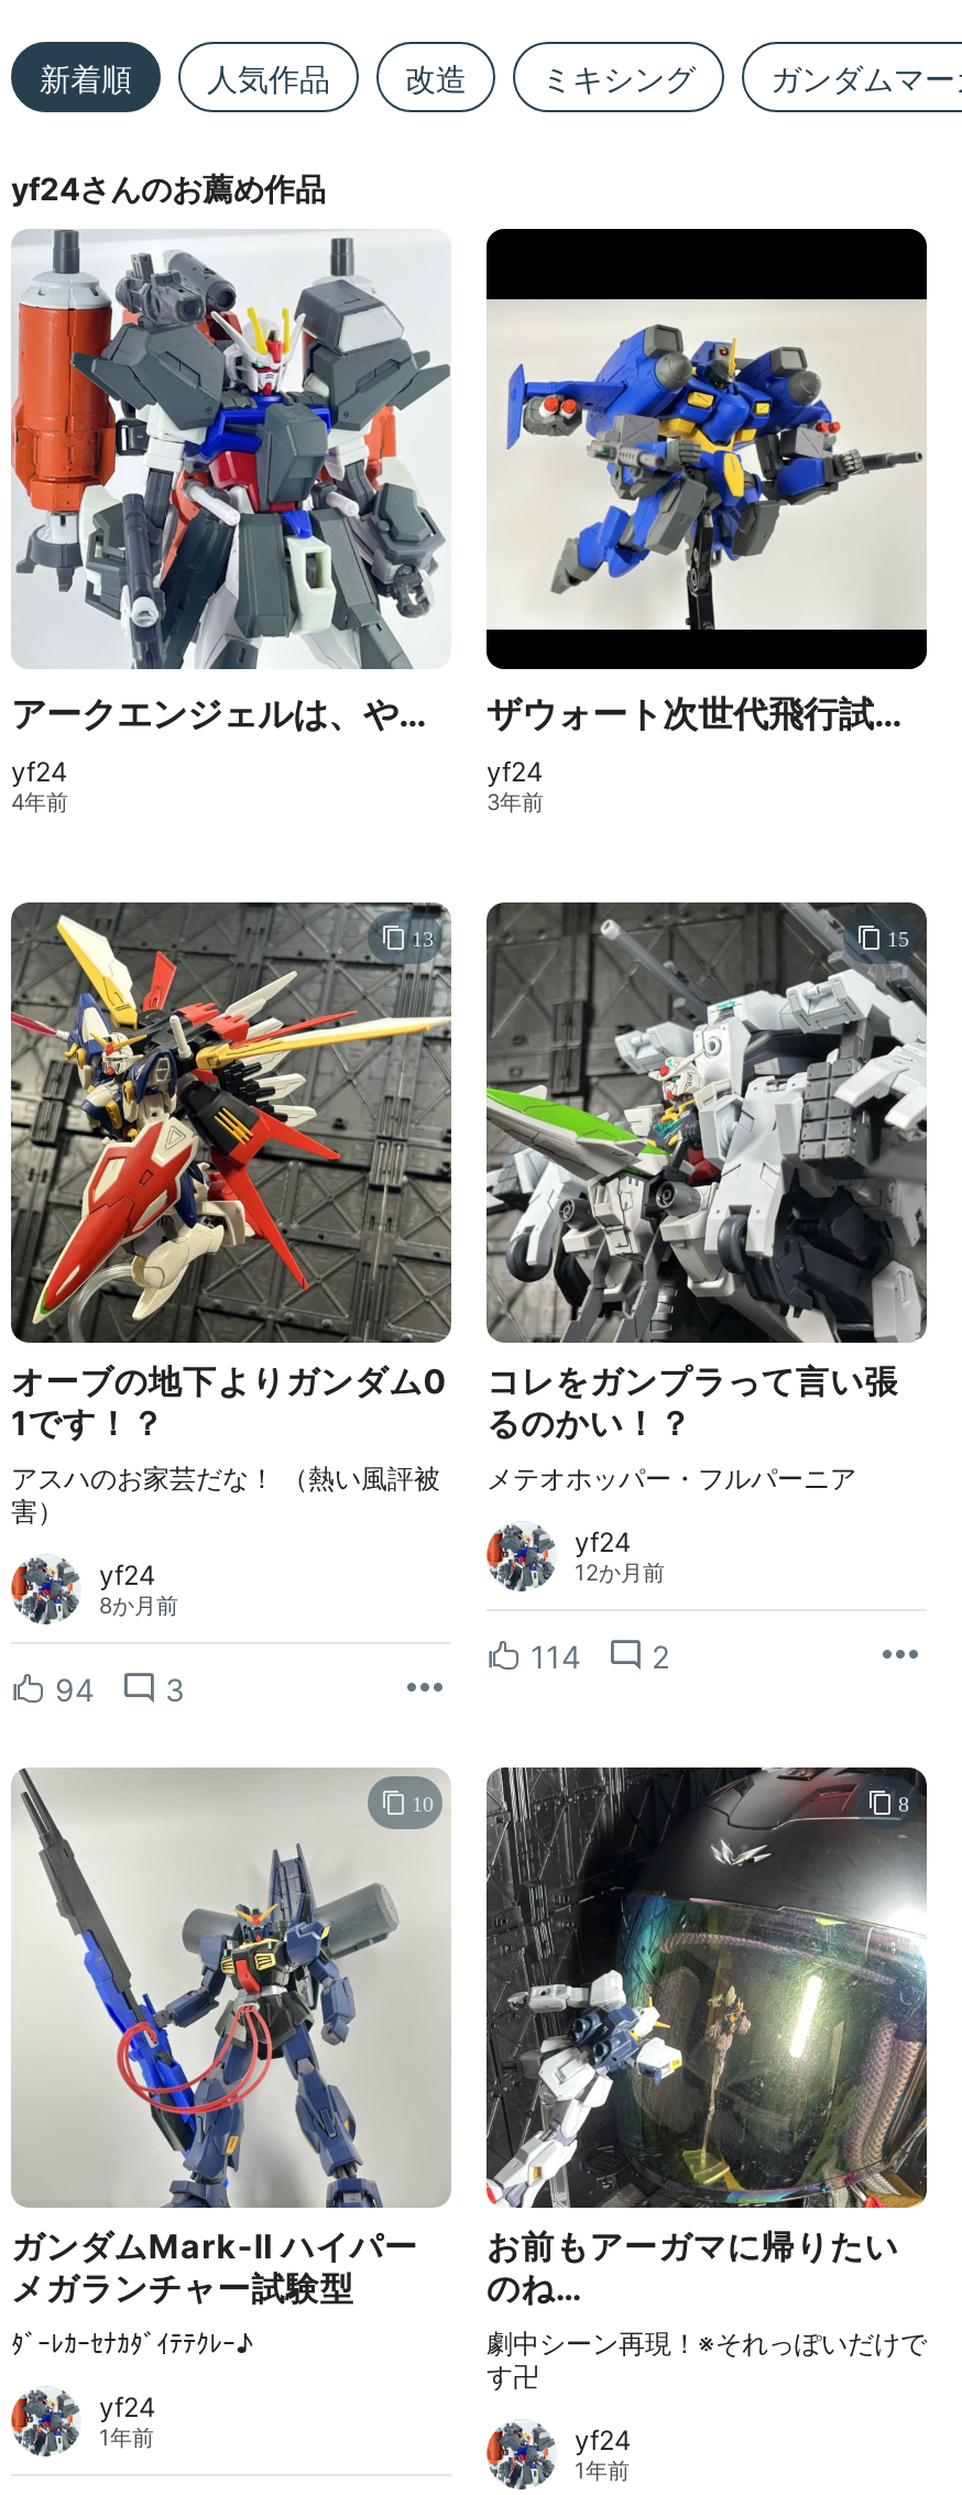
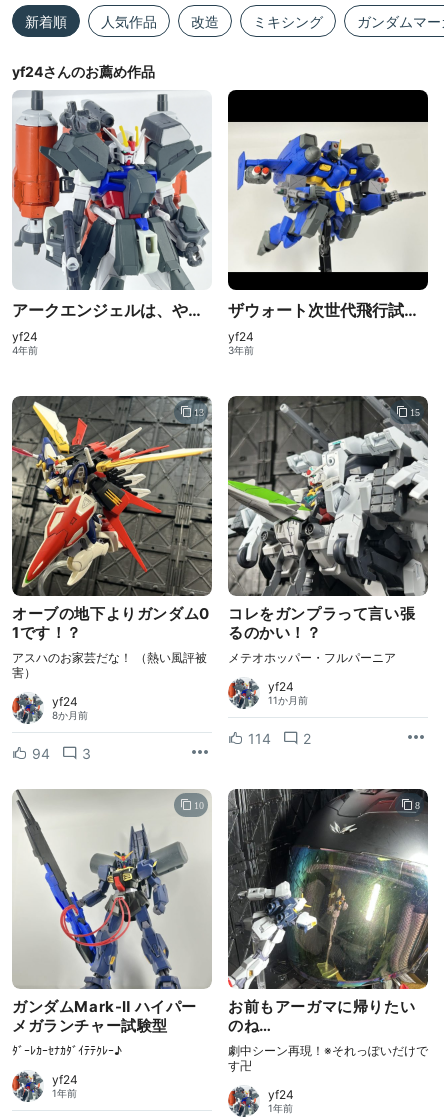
[575,1559,665,1586] 12か月前 -> [268,694,308,706] 11か月前

